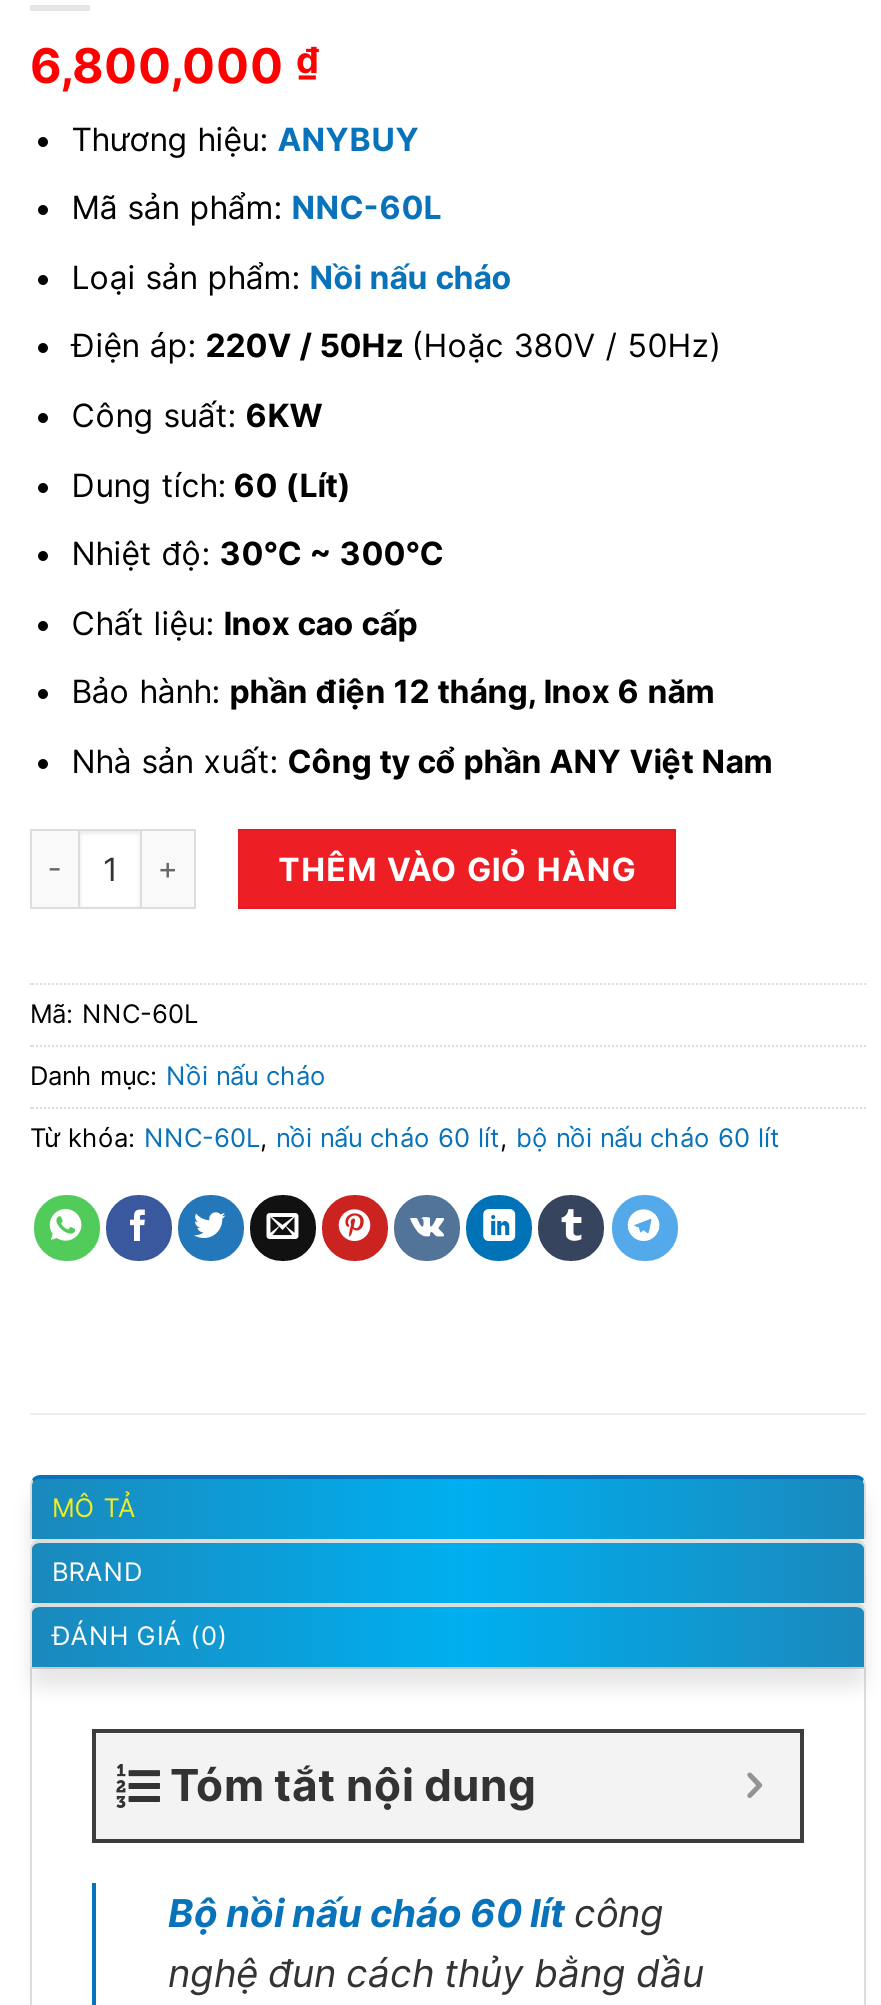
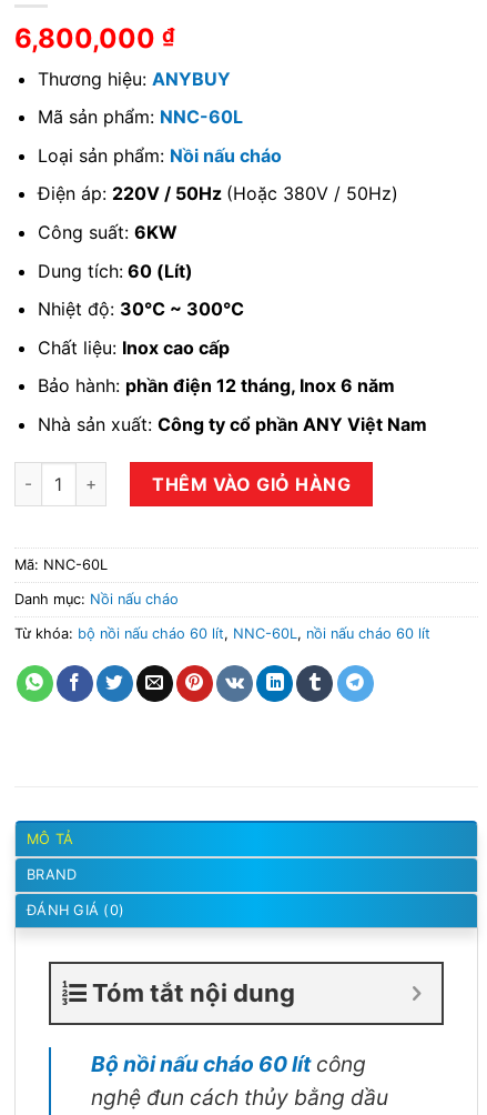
[30,1122,780,1152] Từ khóa: NNC-60L, nồi nấu cháo 60 lít, bộ nồi nấu cháo 60 lít -> [14,625,430,642] Từ khóa: bộ nồi nấu cháo 60 lít, NNC-60L, nồi nấu cháo 60 lít

